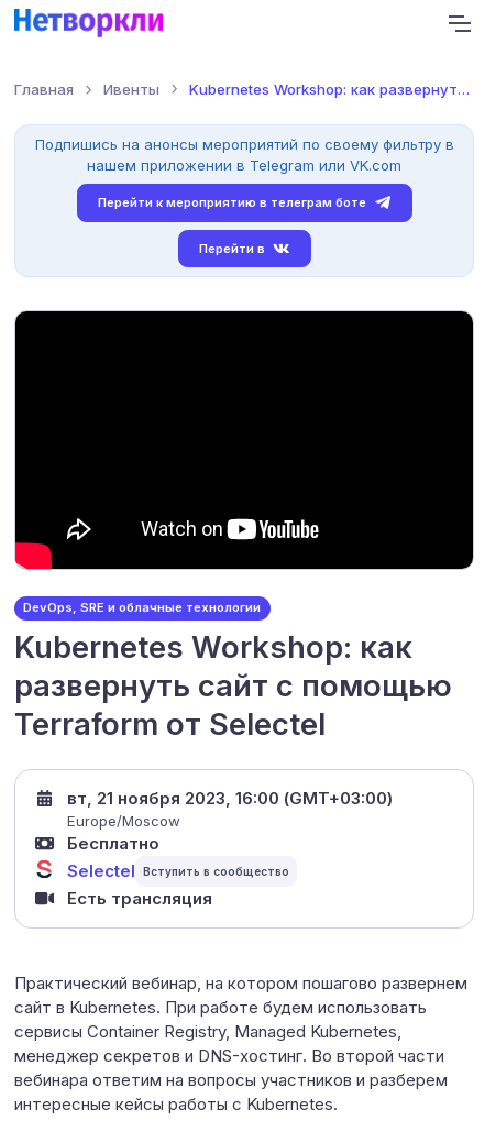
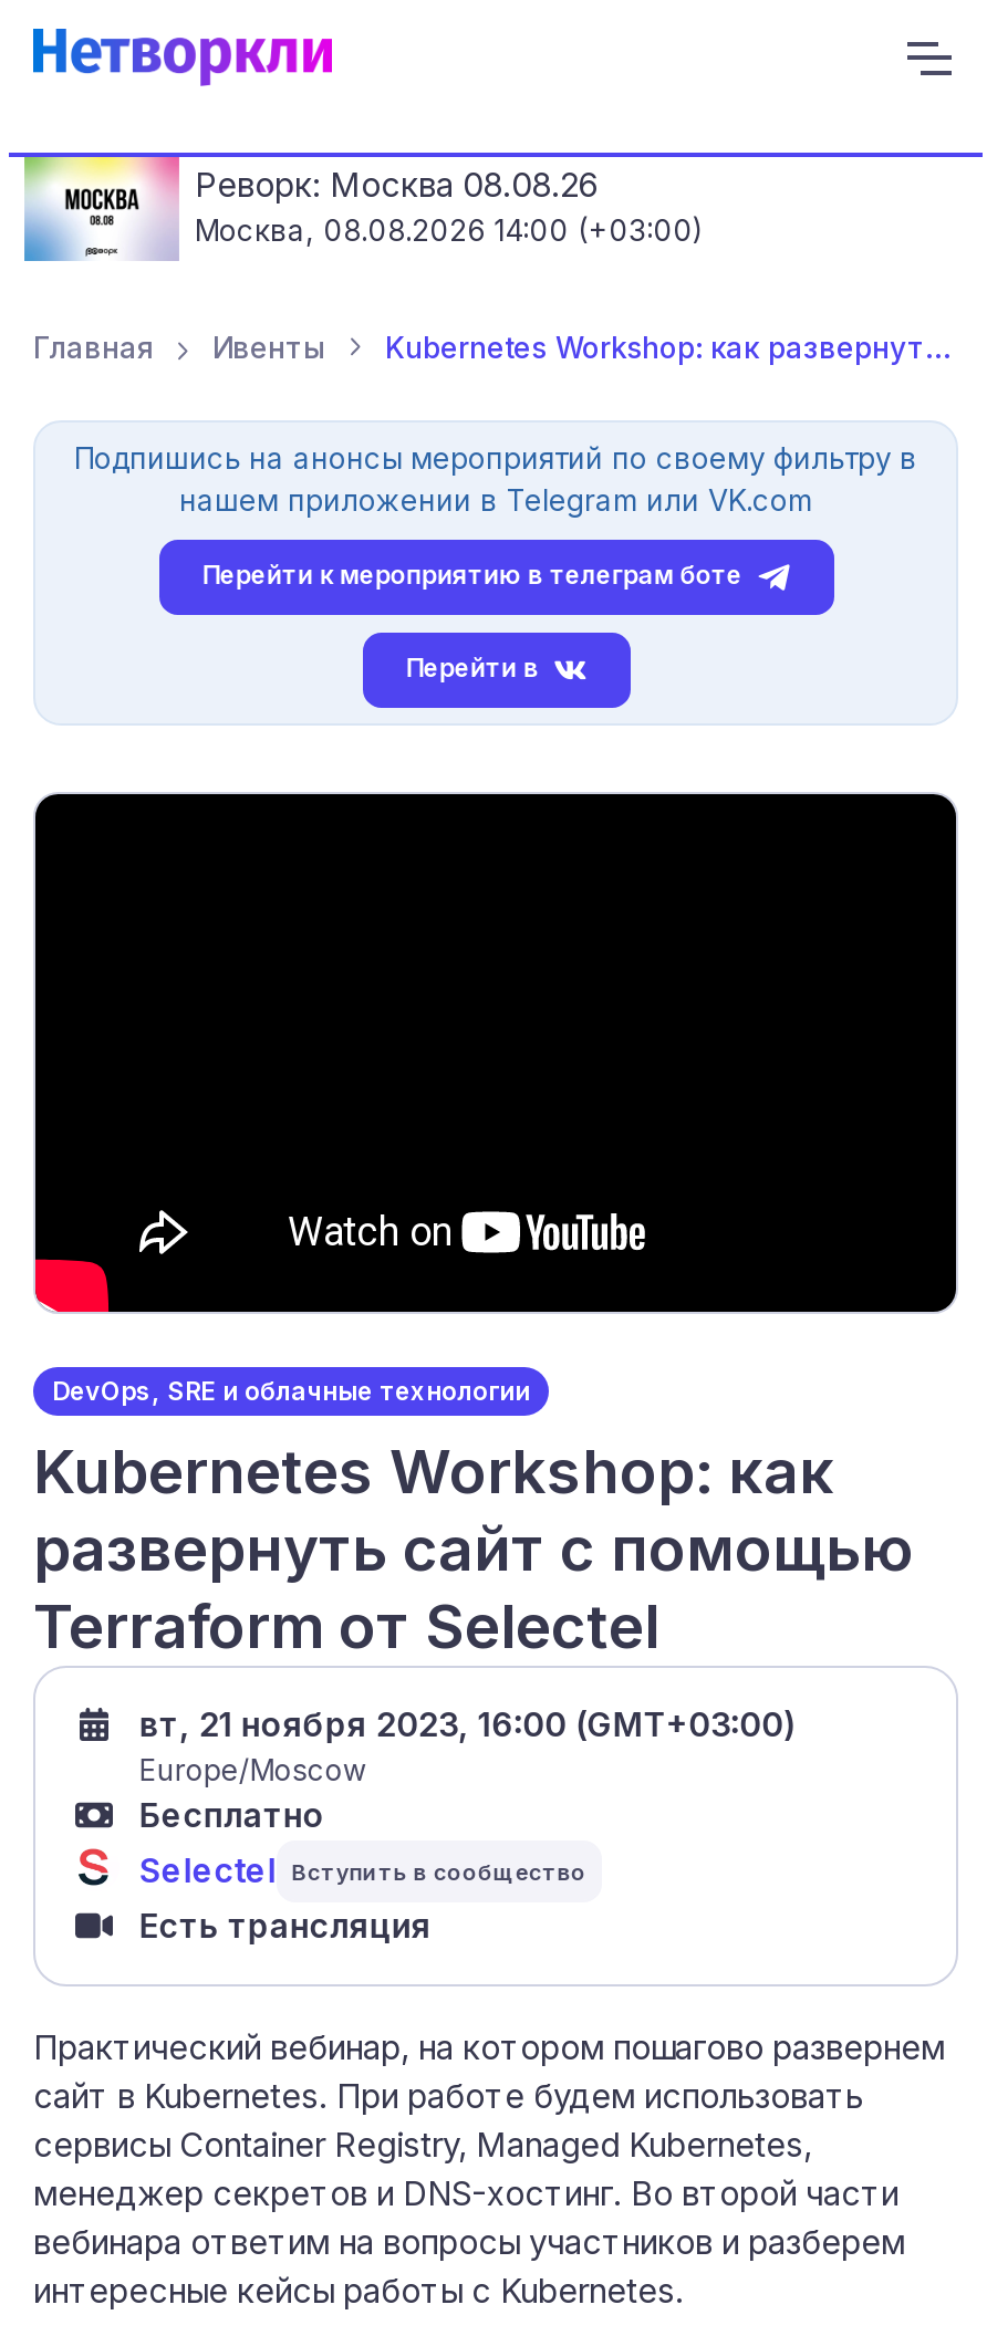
none -> [7,150,702,263] [image] | Реворк: Москва 08.08.26 | Москва, 08.08.2026 14:00 (+03:00)
moved [14,80,454,743] -> [33,330,917,1663]: Главная | Ивенты | Подпишись на анонсы мероприятий по своему фильтру в | ... | развернуть сайт c помощью | Terraform от Selectel
moved [67,788,393,909] -> [139,1703,794,1946]: вт, 21 ноября 2023, 16:00 (GMT+03:00) | Europe/Moscow | Бесплатно | Selectel | Есть трансляция

